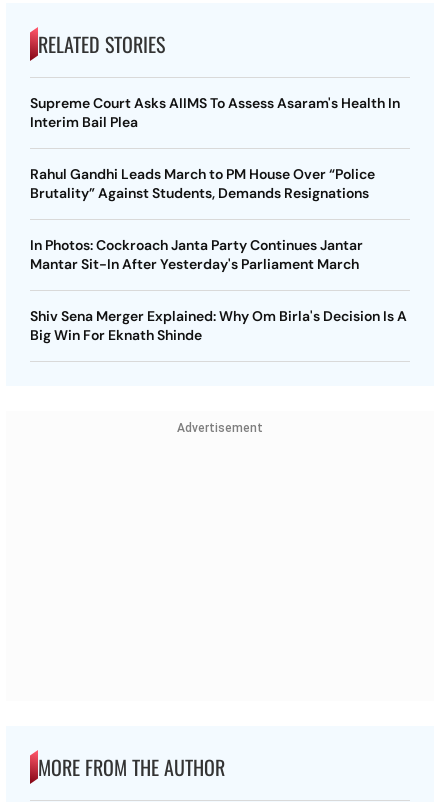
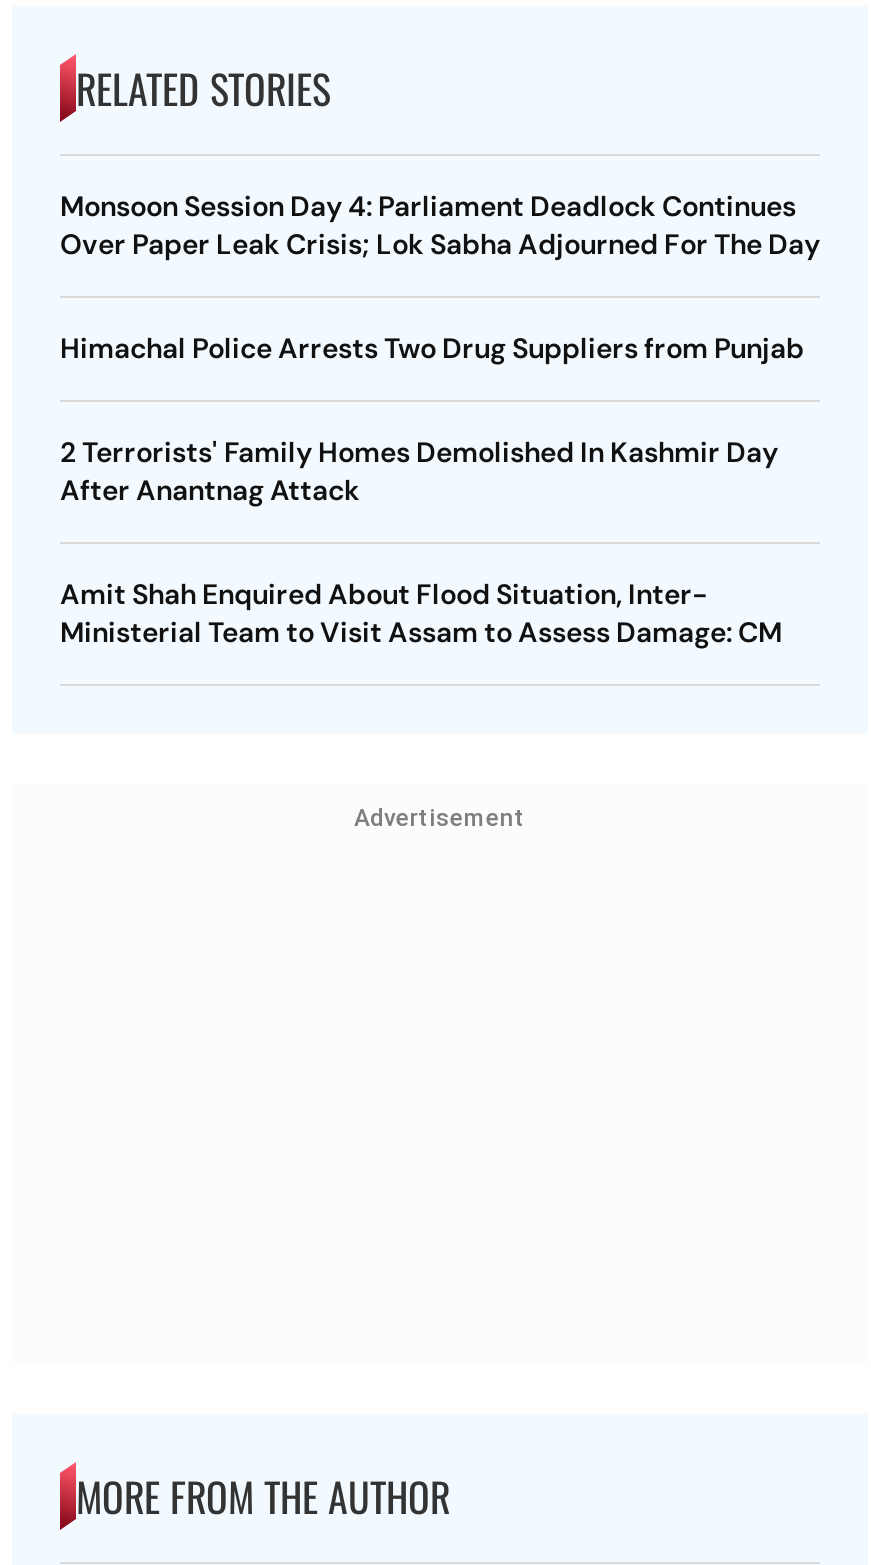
[30,94,400,131] Supreme Court Asks AIIMS To Assess Asaram's Health In | Interim Bail Plea -> [60,187,820,261] Monsoon Session Day 4: Parliament Deadlock Continues | Over Paper Leak Crisis; Lok Sabha Adjourned For The Day
[30,165,375,202] Rahul Gandhi Leads March to PM House Over “Police | Brutality” Against Students, Demands Resignations -> [60,329,804,365] Himachal Police Arrests Two Drug Suppliers from Punjab
[30,236,363,273] In Photos: Cockroach Janta Party Continues Jantar | Mantar Sit-In After Yesterday's Parliament March -> [60,433,778,507] 2 Terrorists' Family Homes Demolished In Kashmir Day | After Anantnag Attack
[30,307,407,344] Shiv Sena Merger Explained: Why Om Birla's Decision Is A | Big Win For Eknath Shinde -> [60,575,782,649] Amit Shah Enquired About Flood Situation, Inter- | Ministerial Team to Visit Assam to Assess Damage: CM

